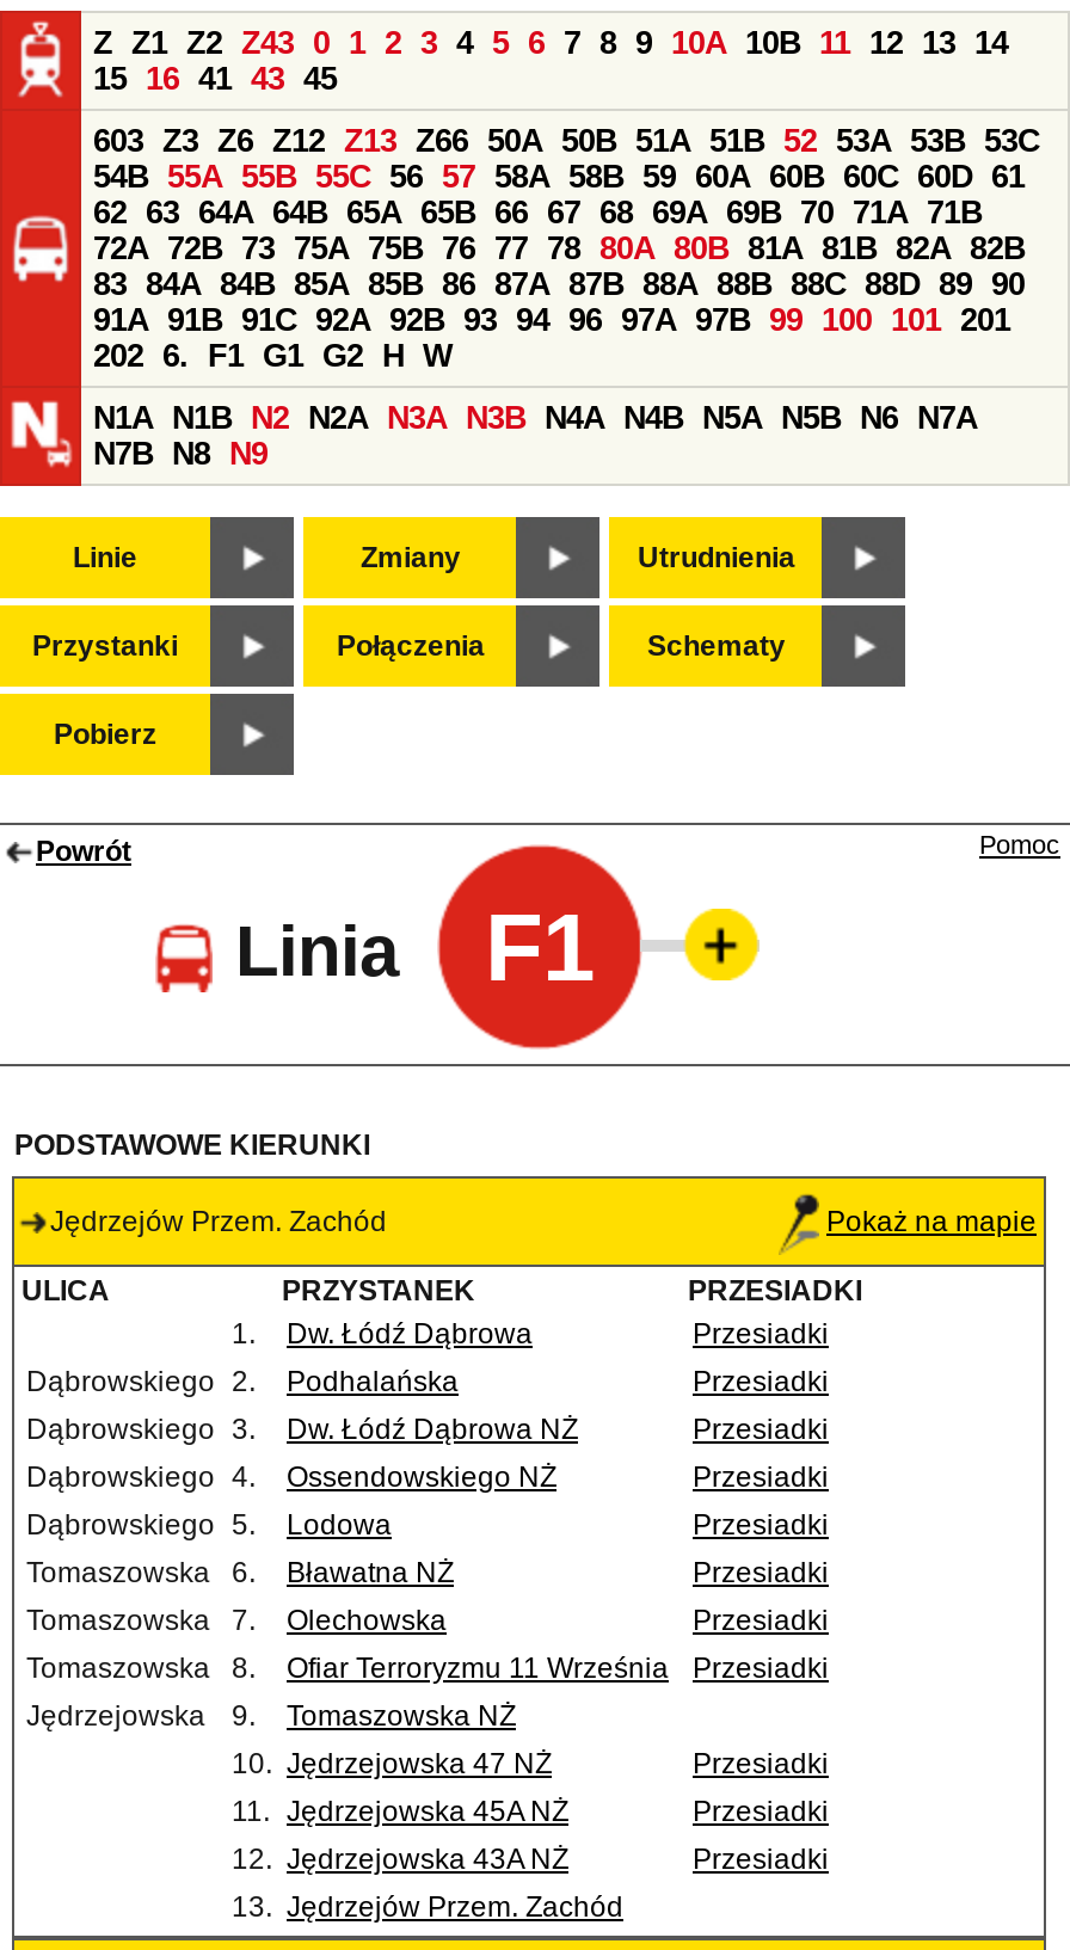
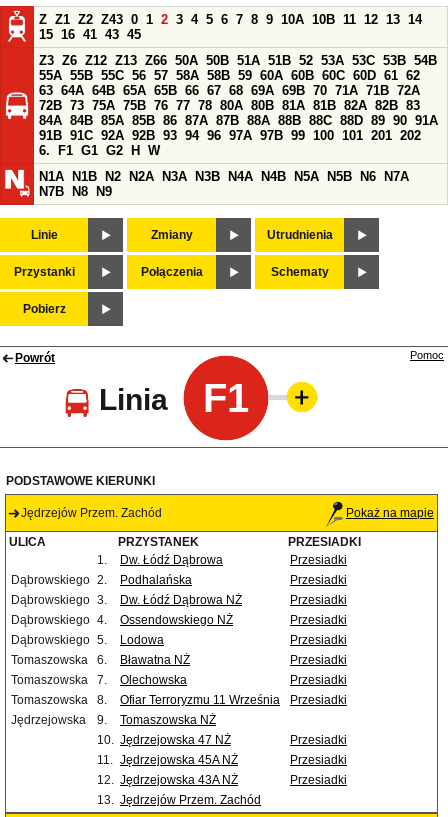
[93,123,1039,374] 603 Z3 Z6 Z12 Z13 Z66 50A 50B 51A 51B 52 53A 53B 53C | 54B 55A 55B 55C 56 57 58A 58B 59 60A 60B 60C 60D 61 | 62 63 64A 64B 65A 65B 66 67 68 69A 69B 70 71A 71B | 72A 72B 73 75A 75B 76 77 78 80A 80B 81A 81B 82A 82B | 83 84A 84B 85A 85B 86 87A 87B 88A 88B 88C 88D 89 90 | 91A 91B 91C 92A 92B 93 94 96 97A 97B 99 100 101 201 | 202 6. F1 G1 G2 H W -> [39,53,438,158] Z3 Z6 Z12 Z13 Z66 50A 50B 51A 51B 52 53A 53C 53B 54B | 55A 55B 55C 56 57 58A 58B 59 60A 60B 60C 60D 61 62 | 63 64A 64B 65A 65B 66 67 68 69A 69B 70 71A 71B 72A | 72B 73 75A 75B 76 77 78 80A 80B 81A 81B 82A 82B 83 | 84A 84B 85A 85B 86 87A 87B 88A 88B 88C 88D 89 90 91A | 91B 91C 92A 92B 93 94 96 97A 97B 99 100 101 201 202 | 6. F1 G1 G2 H W

